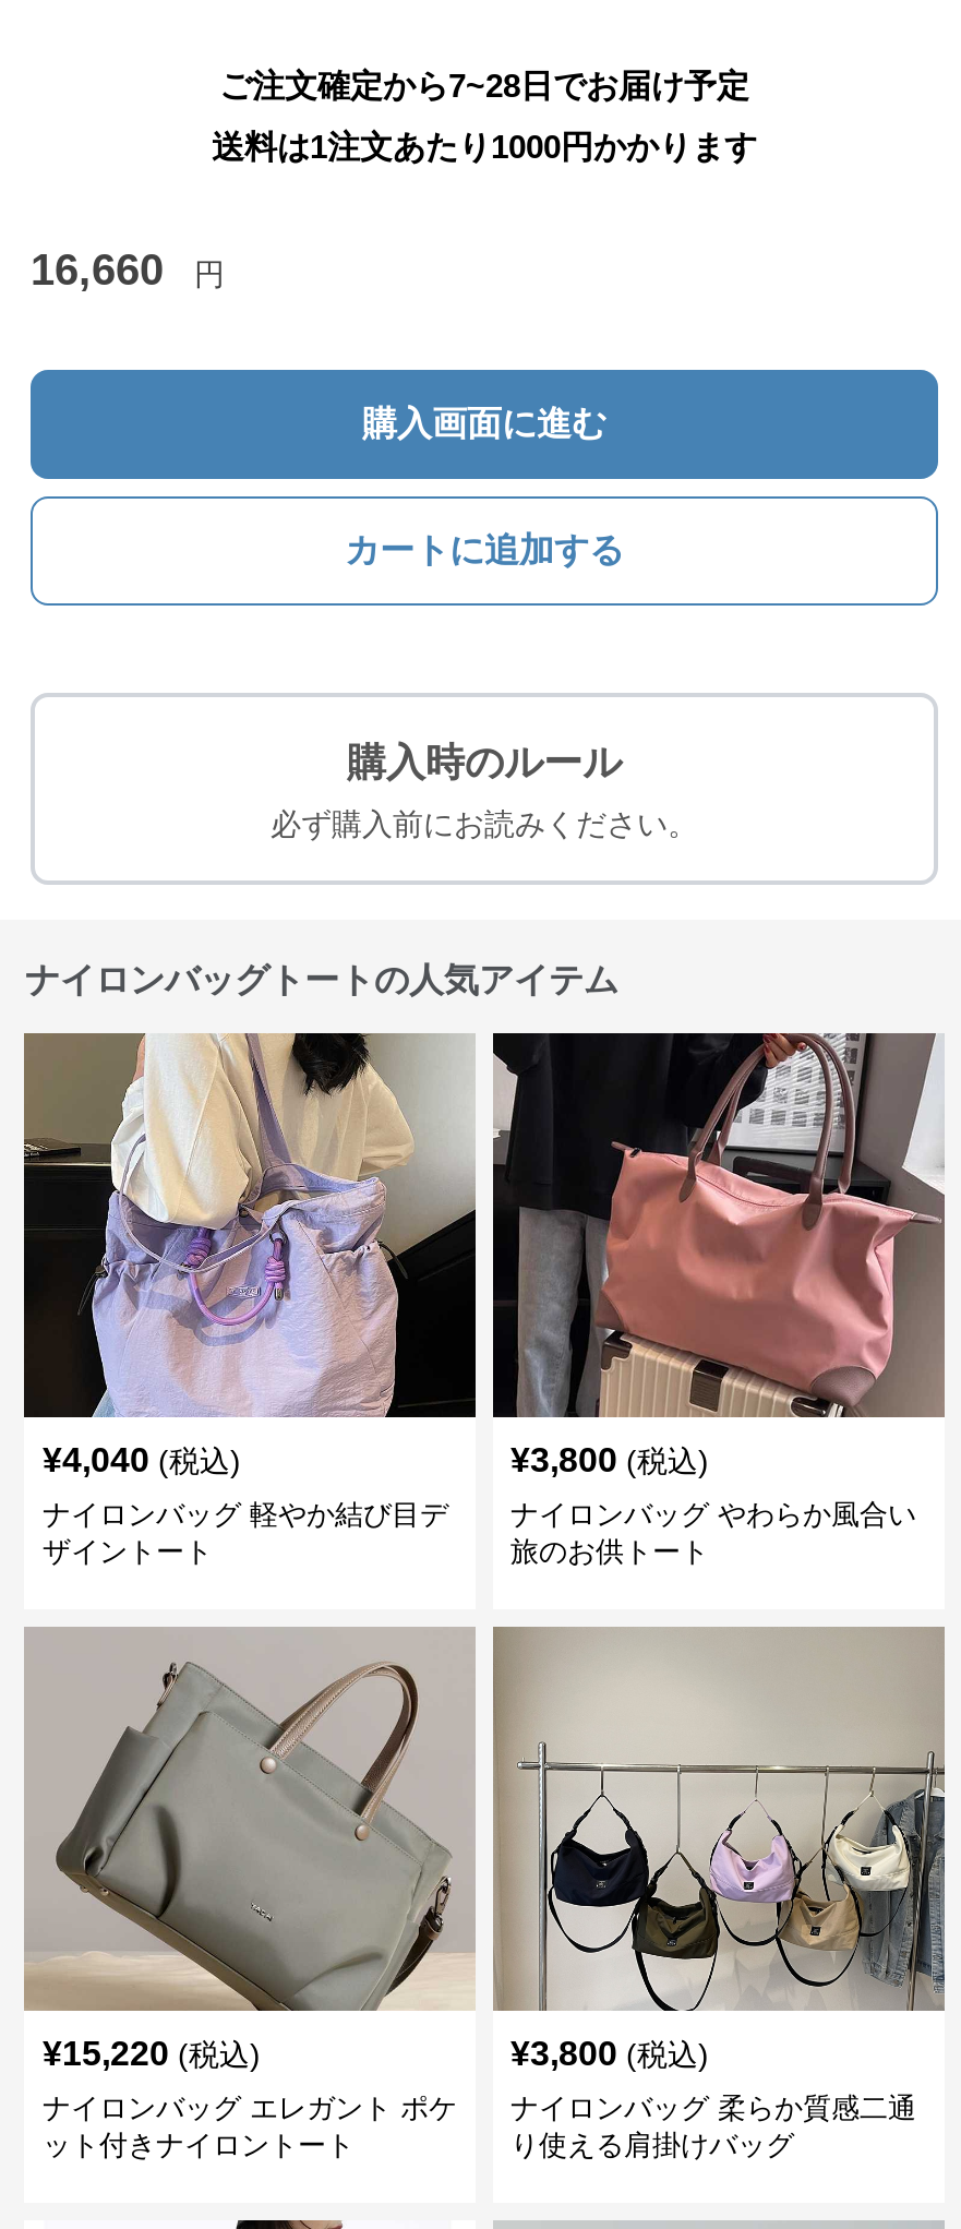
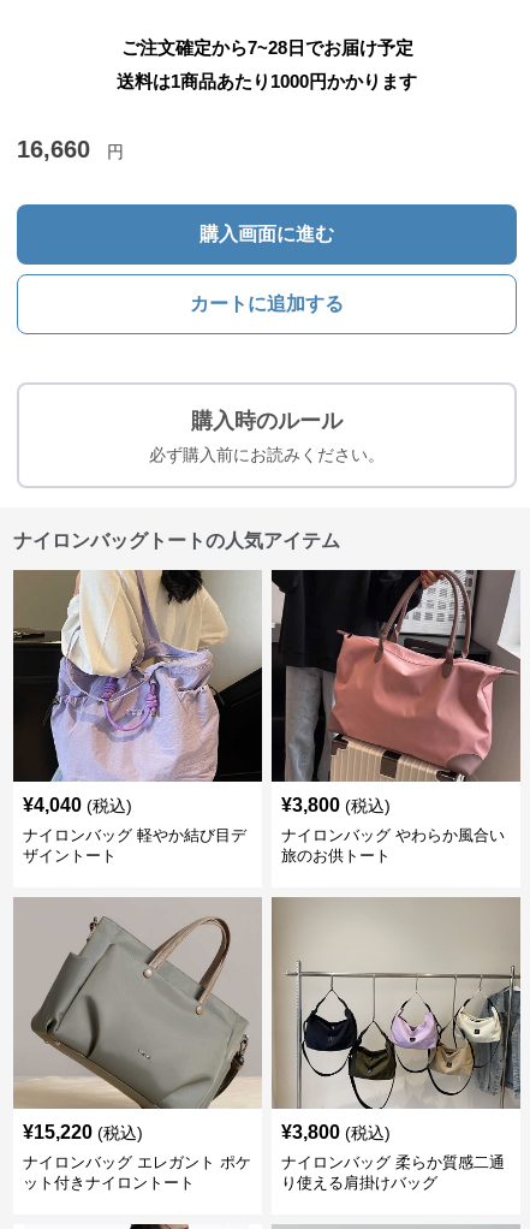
[212,128,757,165] 送料は1注文あたり1000円かかります -> [117,71,417,92] 送料は1商品あたり1000円かかります

